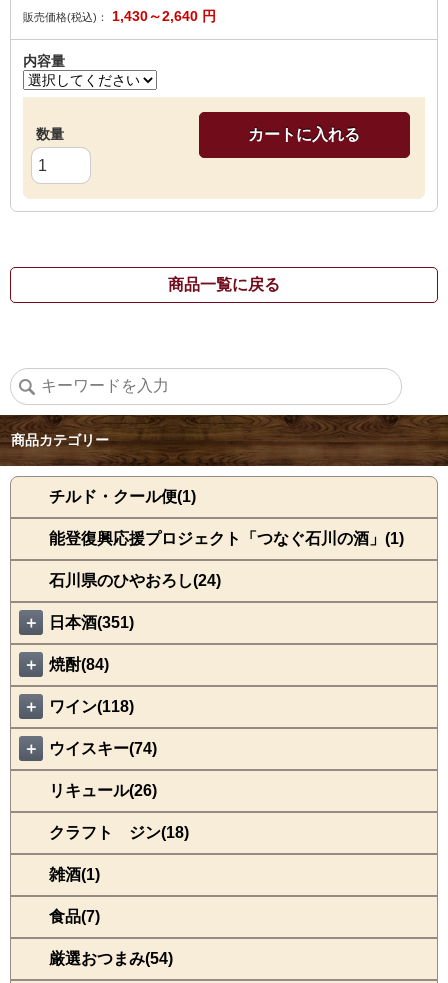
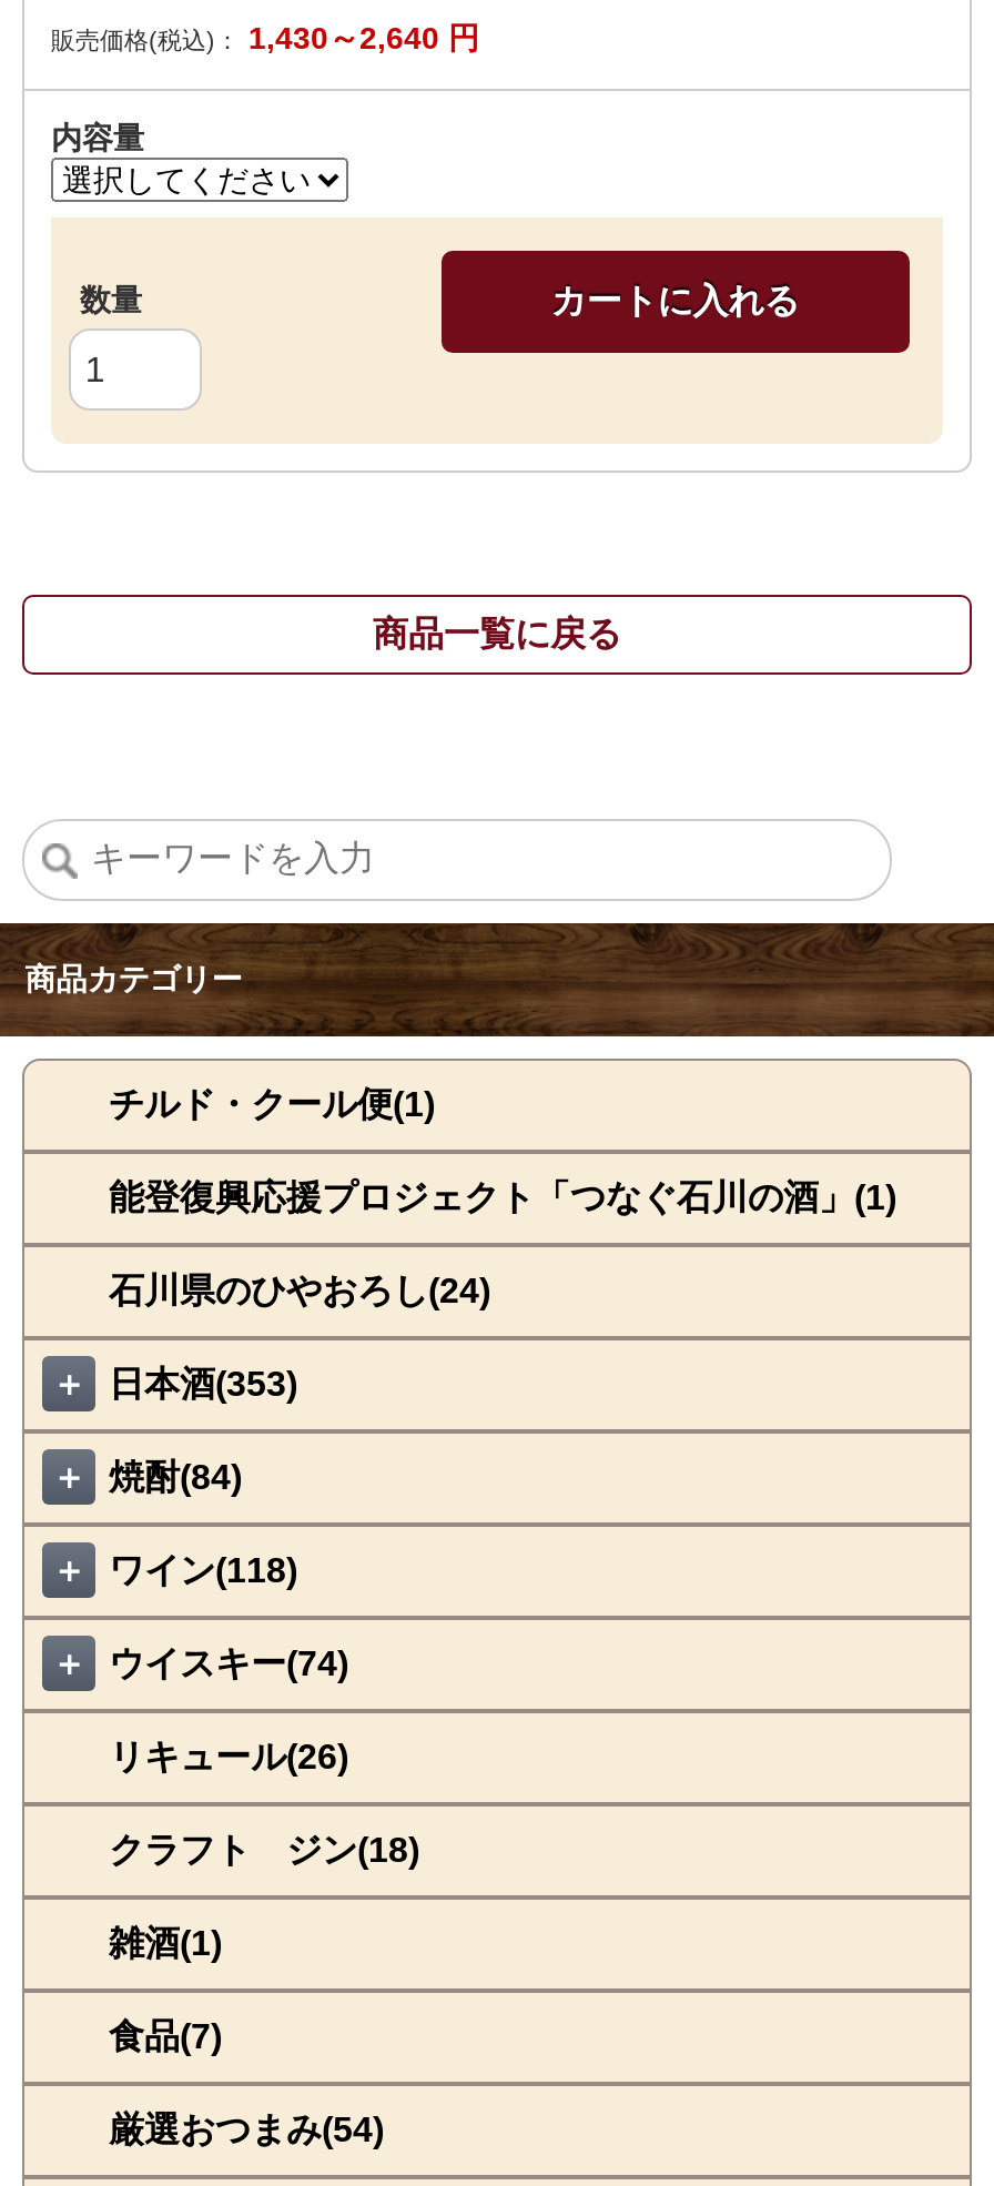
[23,614,134,631] ＋ 日本酒(351) -> [51,1364,297,1402] ＋ 日本酒(353)

